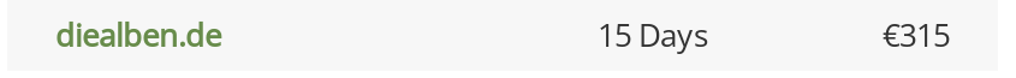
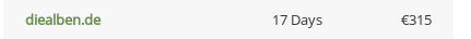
[598,13,708,56] 15 Days -> [272,10,322,29] 17 Days

